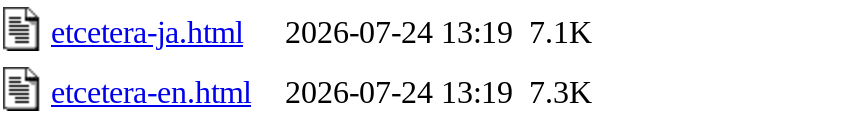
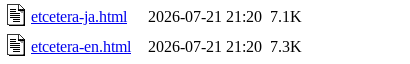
[51,15,593,49] etcetera-ja.html 2026-07-24 13:19 7.1K -> [31,8,302,25] etcetera-ja.html 2026-07-21 21:20 7.1K
[51,75,593,109] etcetera-en.html 2026-07-24 13:19 7.3K -> [31,38,302,55] etcetera-en.html 2026-07-21 21:20 7.3K

